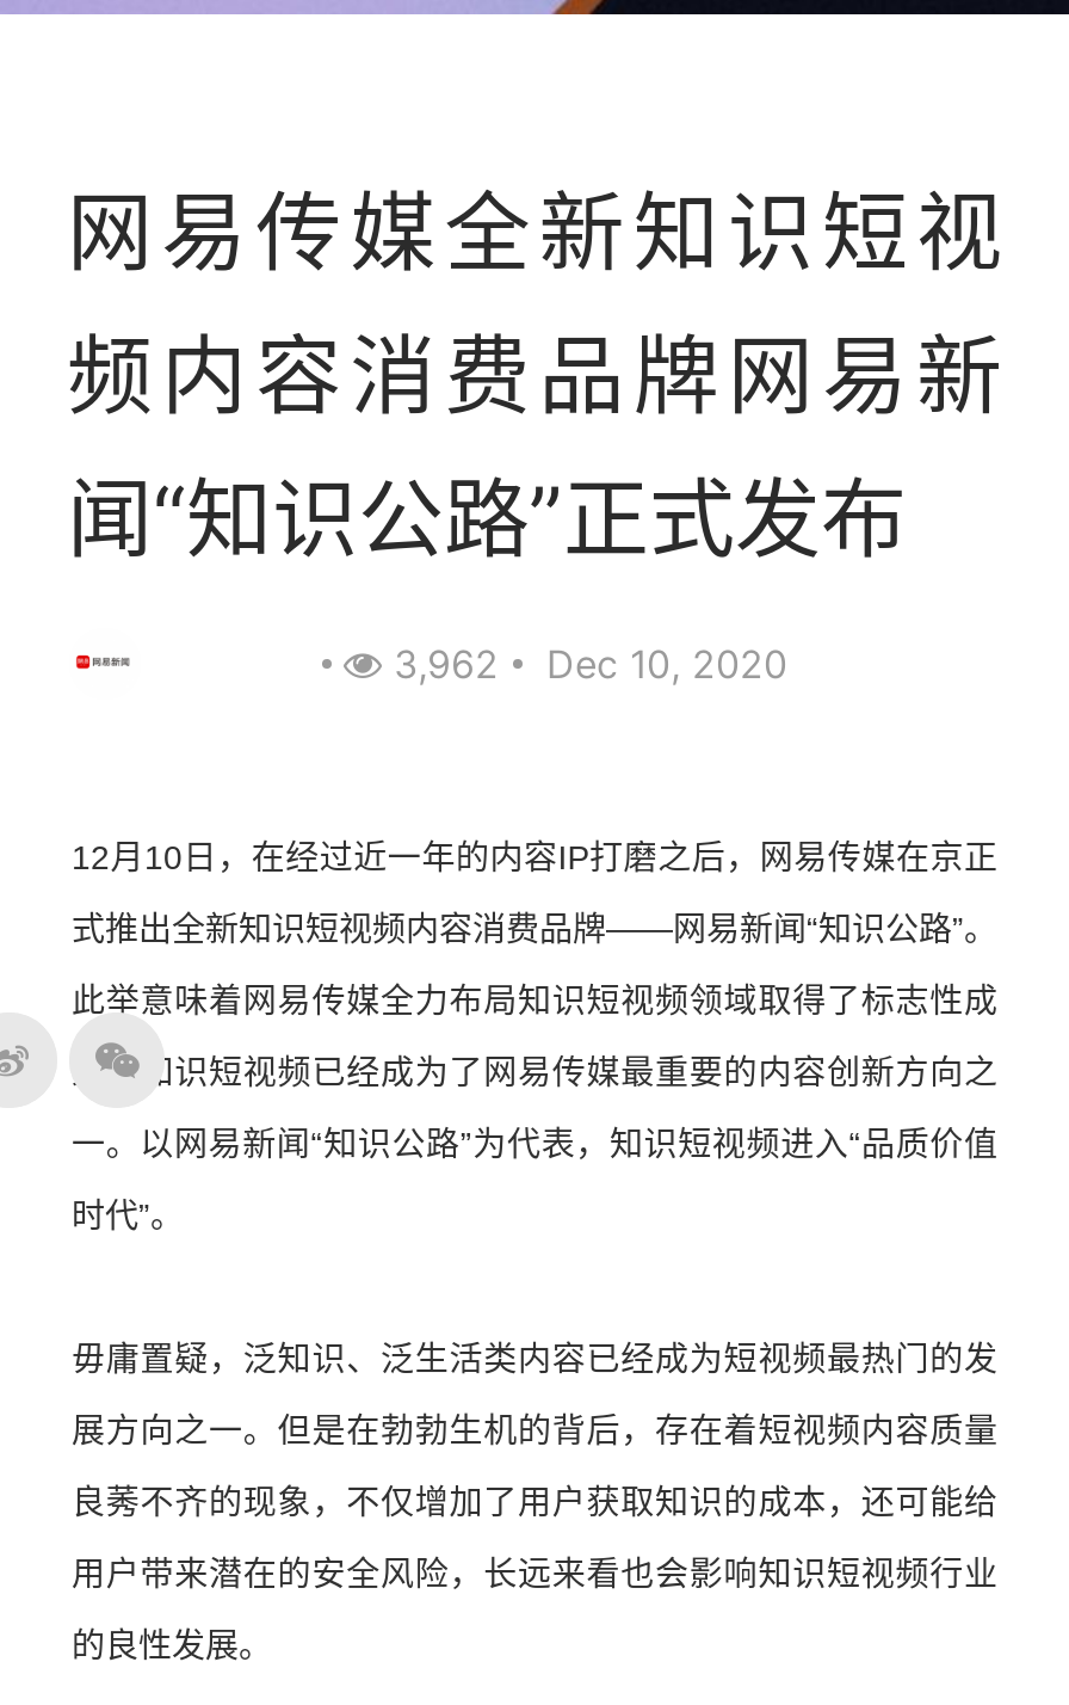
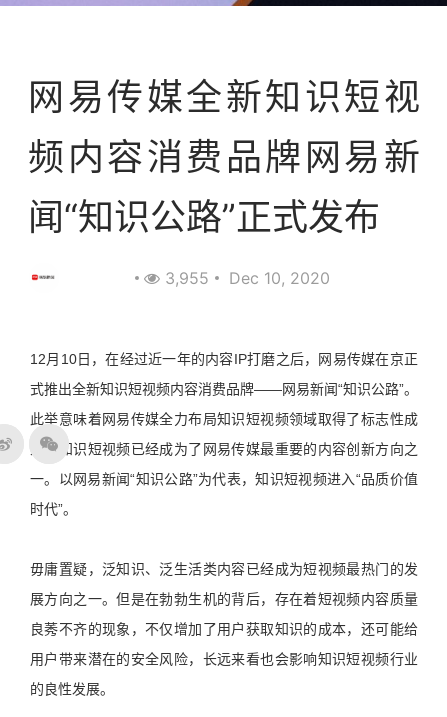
[394,641,499,689] 3,962 -> [165,268,209,288] 3,955

